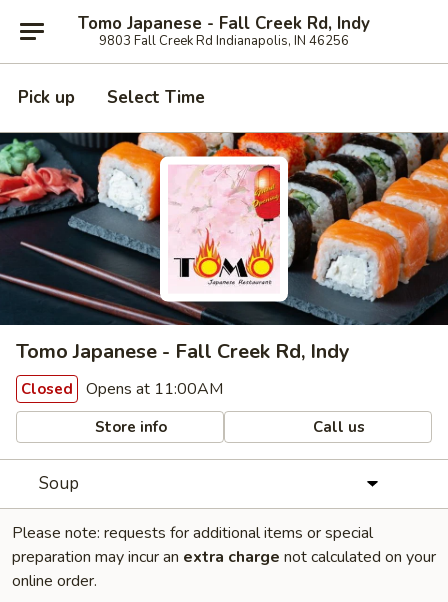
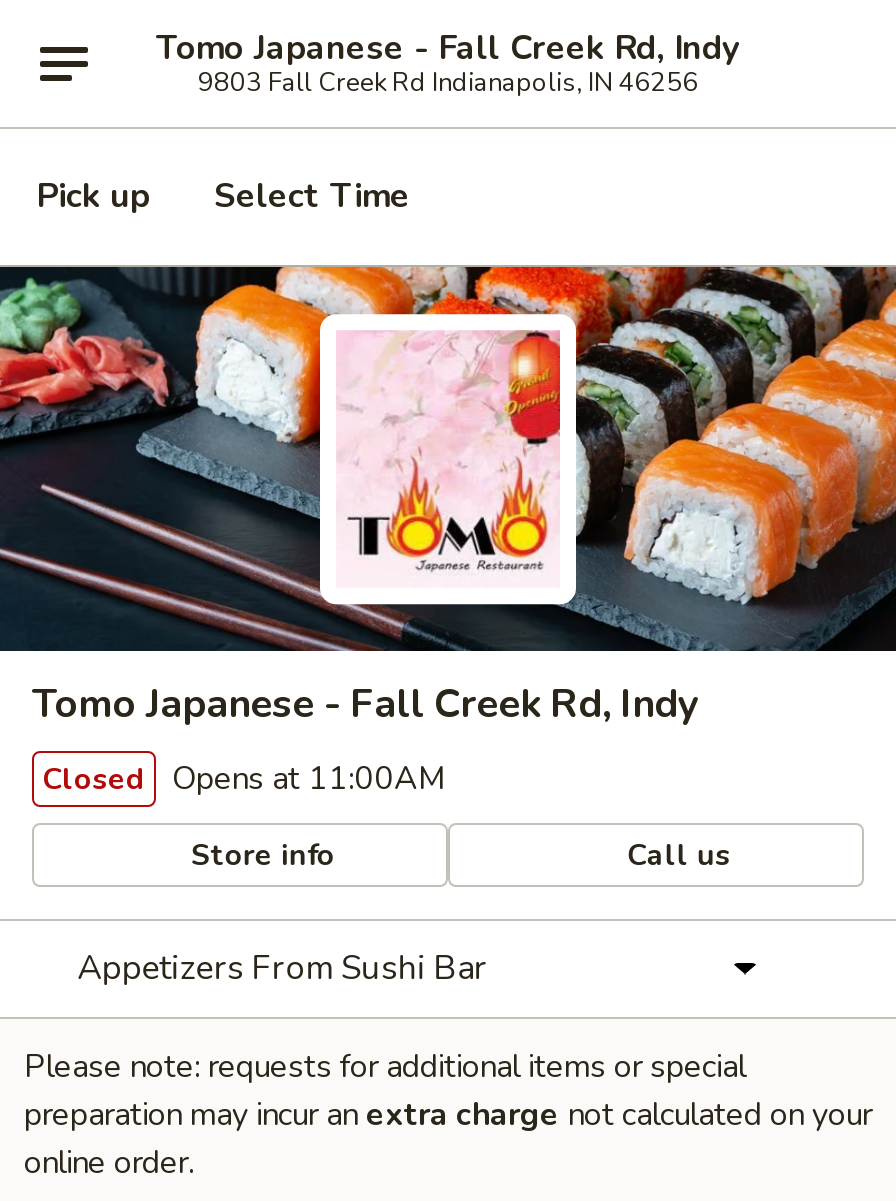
[39,472,79,495] Soup -> [77,945,487,991] Appetizers From Sushi Bar

